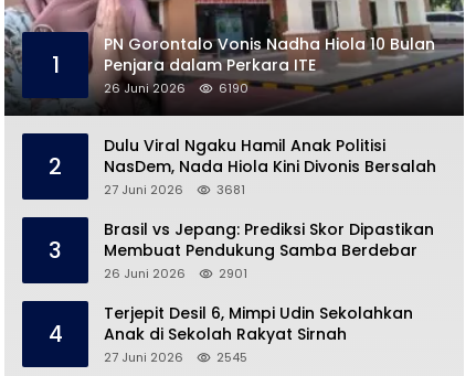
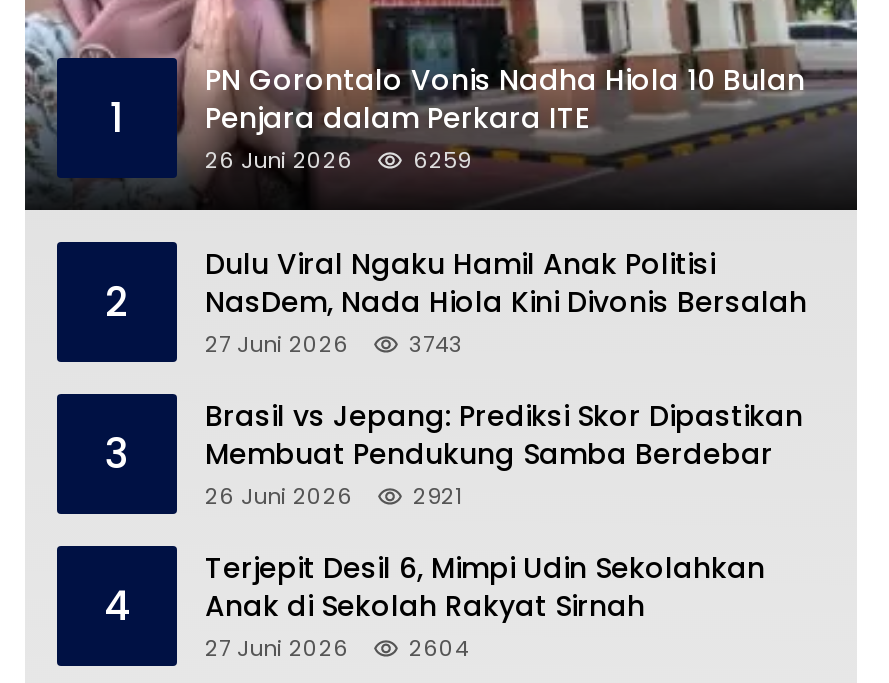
[104,80,248,97] 26 Juni 2026 6190 -> [205,144,471,176] 26 Juni 2026 6259
[104,181,245,199] 27 Juni 2026 3681 -> [205,328,463,360] 27 Juni 2026 3743
[104,265,247,282] 26 Juni 2026 2901 -> [205,480,463,512] 26 Juni 2026 2921
[104,349,247,366] 27 Juni 2026 2545 -> [205,632,469,664] 27 Juni 2026 2604

